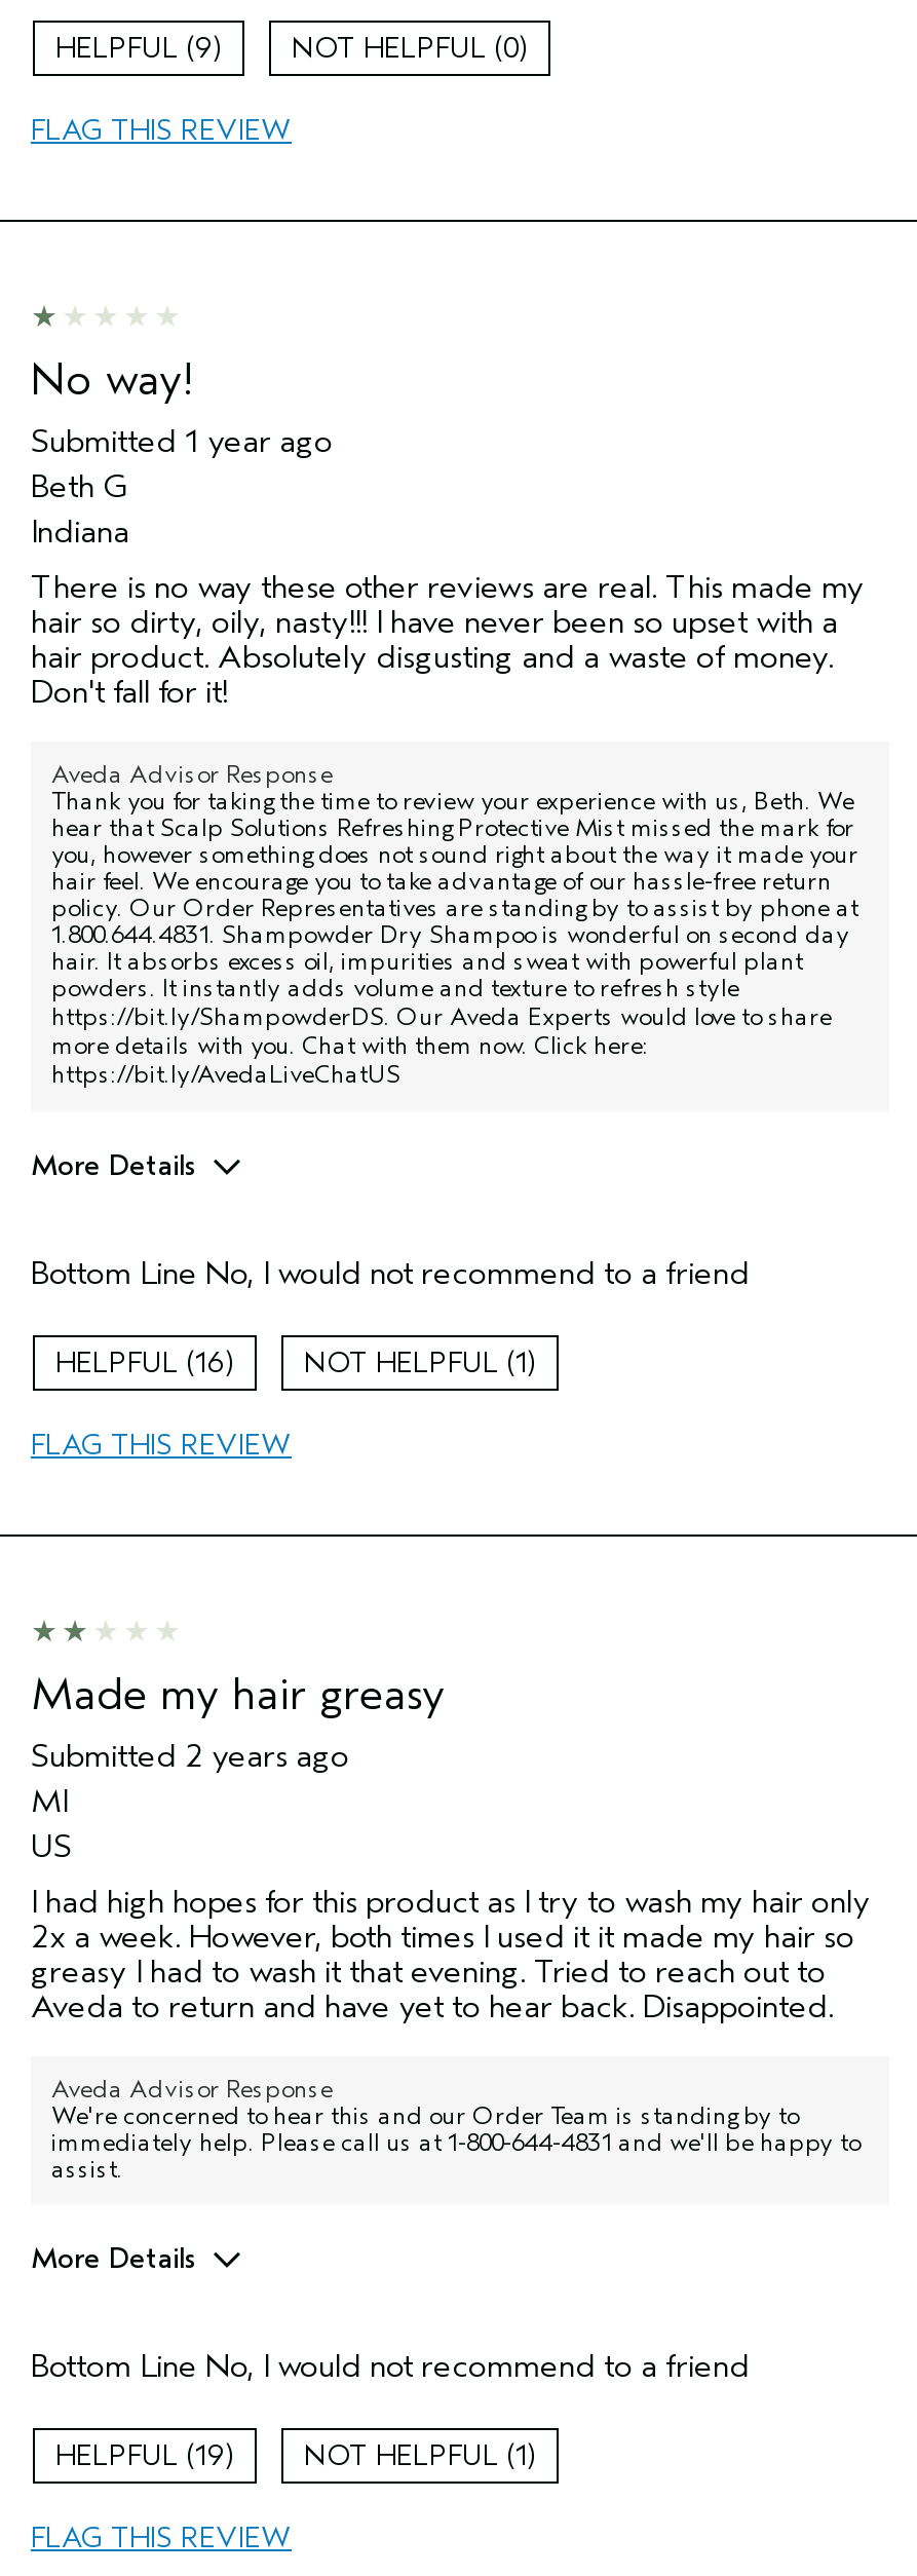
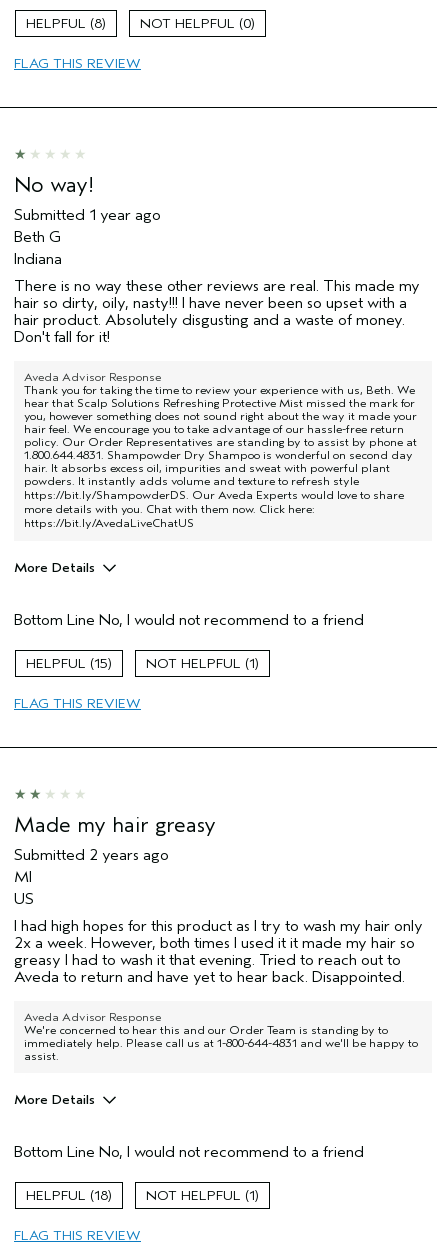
[195,31,214,66] 9 -> [94,15,102,32] 8
[195,1346,226,1380] 16 -> [94,655,108,672] 15
[195,2438,226,2473] 19 -> [94,1187,108,1204] 18

